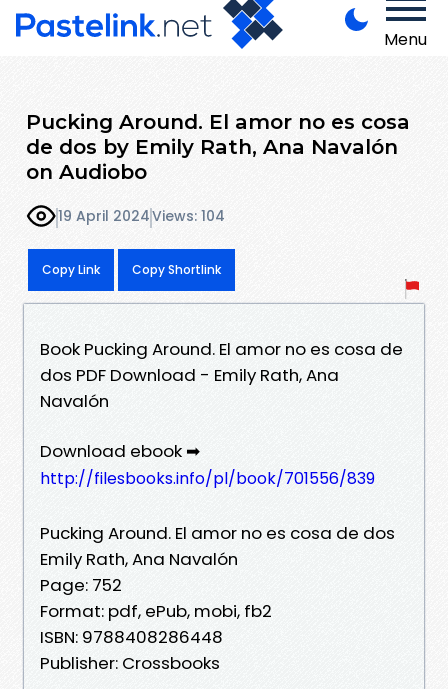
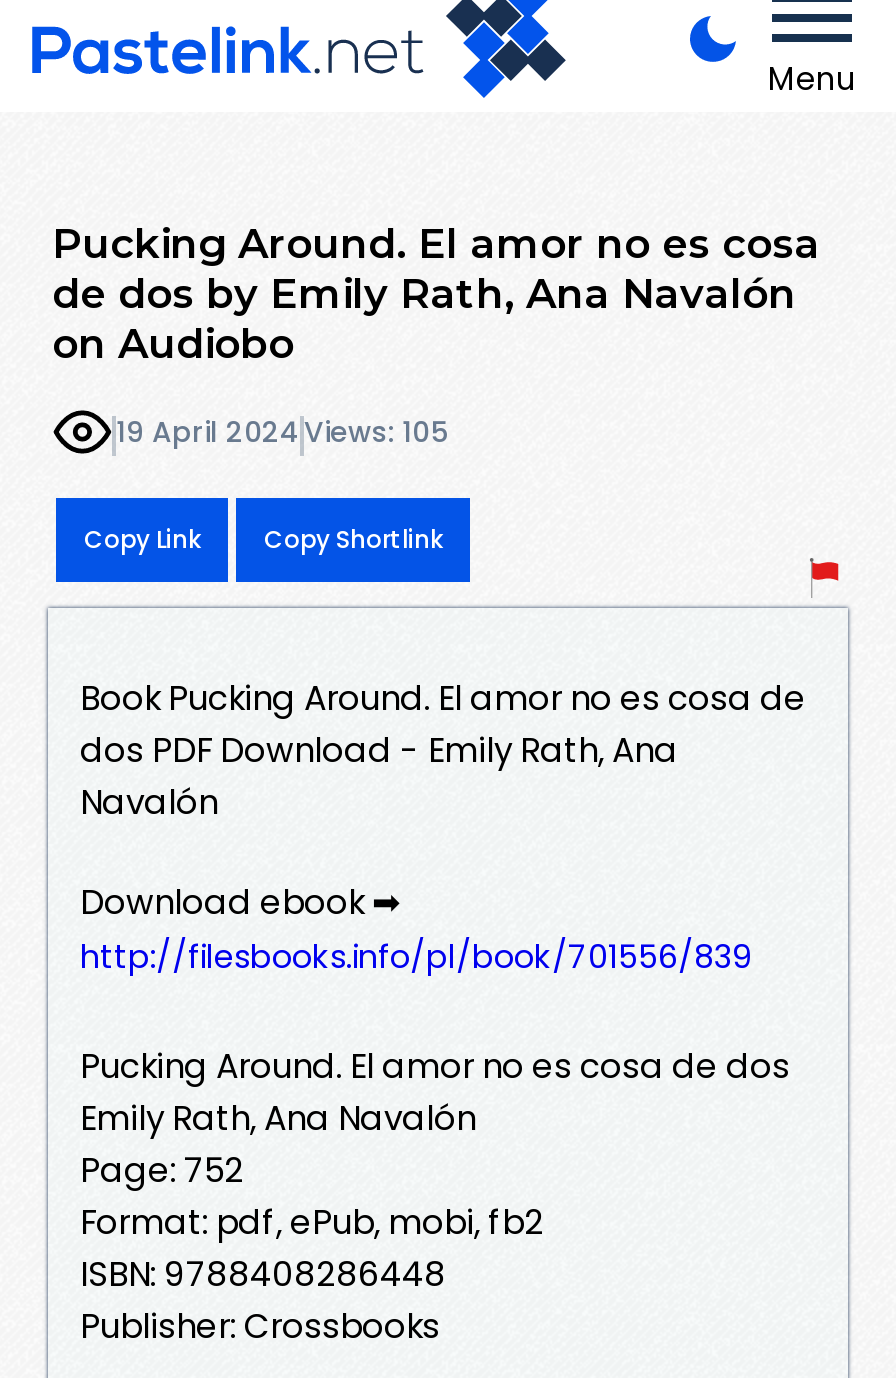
[58,206,225,226] 19 April 2024 Views: 104 -> [116,413,448,453] 19 April 2024 Views: 105

